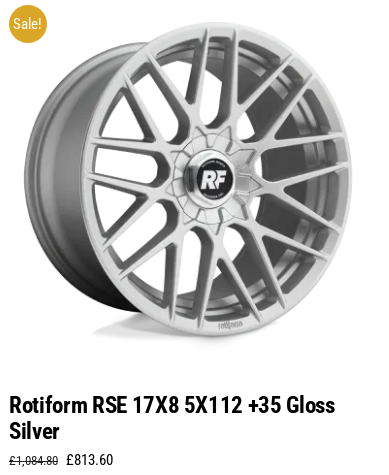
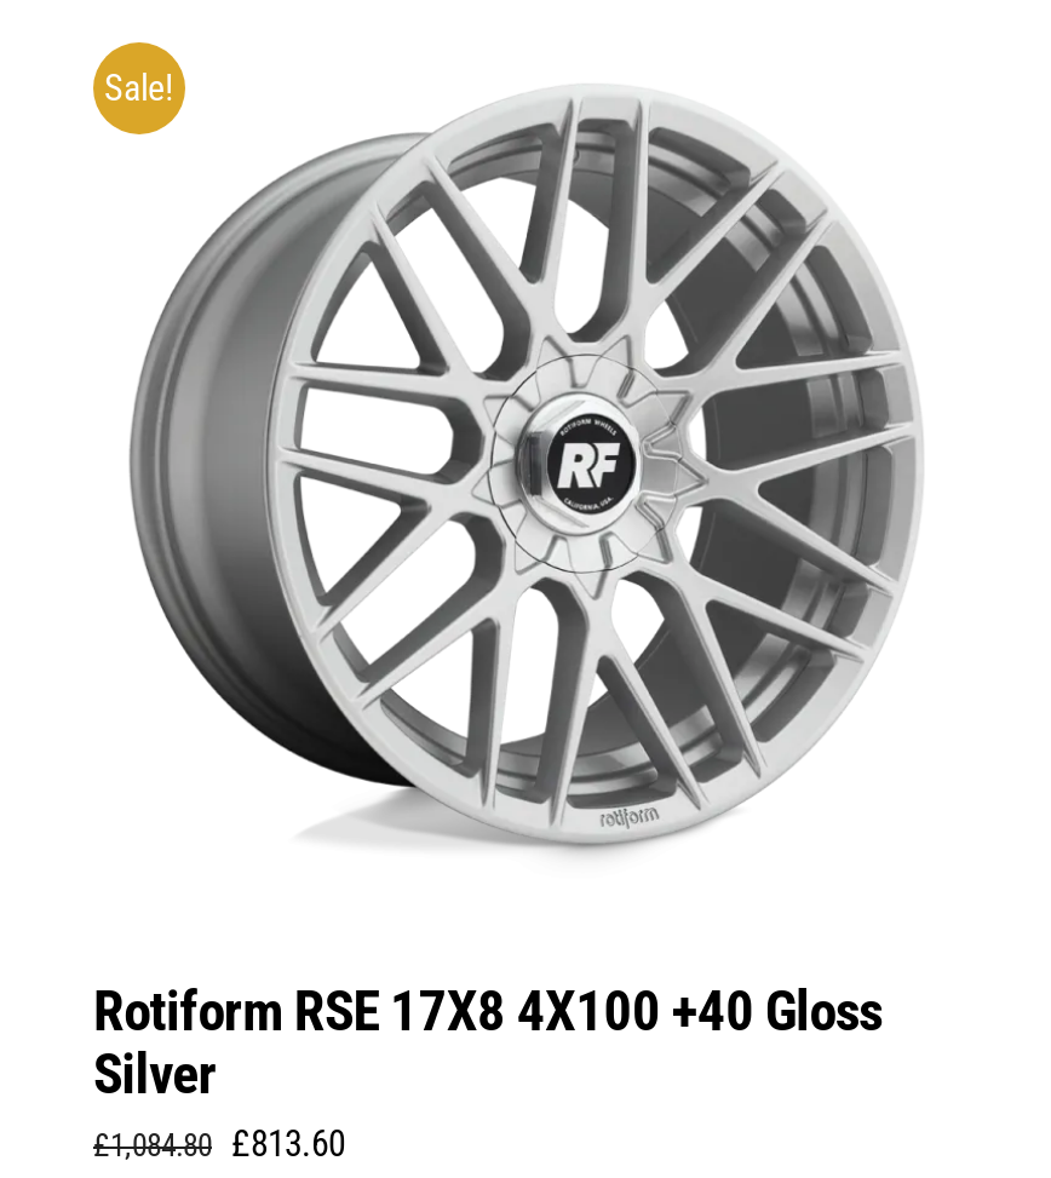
[9,392,335,419] Rotiform RSE 17X8 5X112 +35 Gloss -> [93,980,882,1045] Rotiform RSE 17X8 4X100 +40 Gloss

